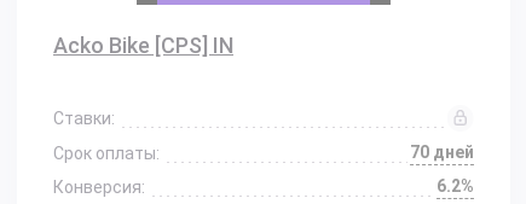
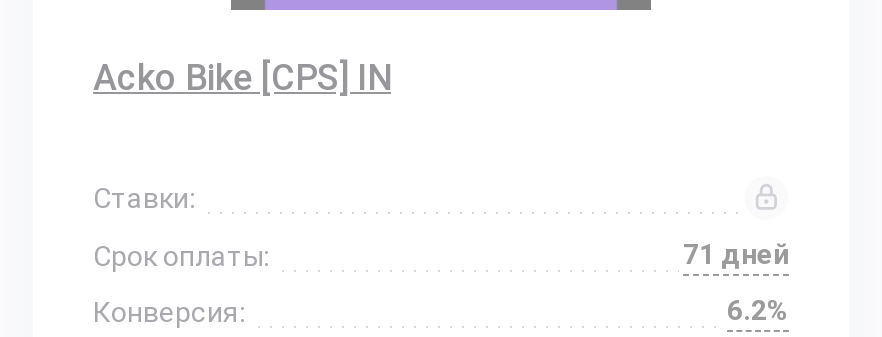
[410,142,474,162] 70 дней -> [683,238,789,270] 71 дней

